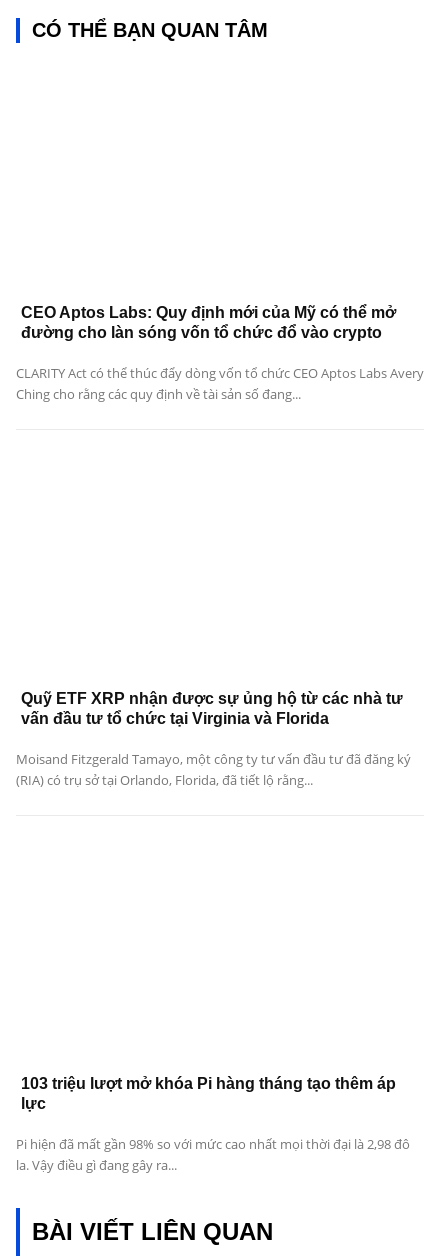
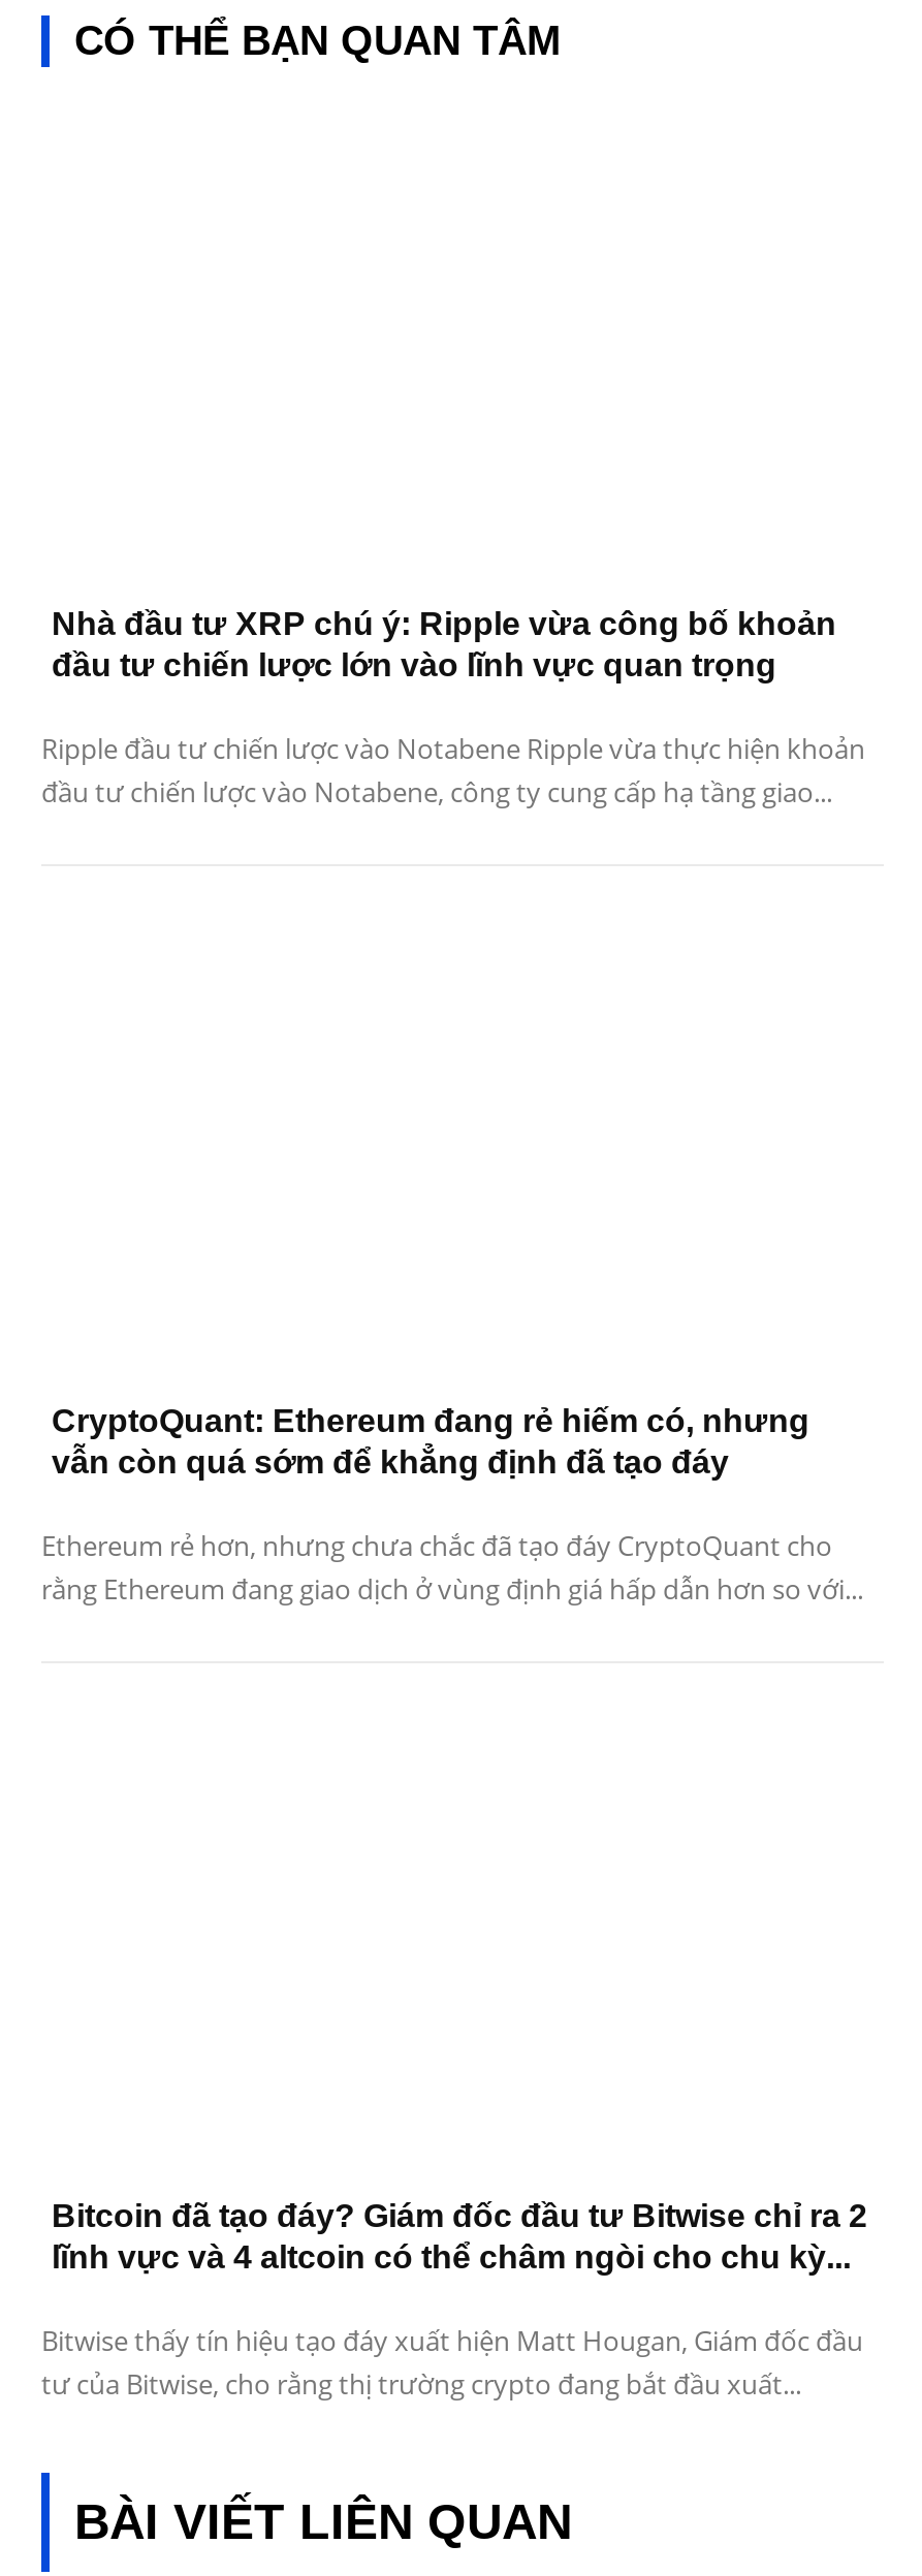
[21,304,396,341] CEO Aptos Labs: Quy định mới của Mỹ có thể mở | đường cho làn sóng vốn tổ chức đổ vào crypto -> [52,606,836,682] Nhà đầu tư XRP chú ý: Ripple vừa công bố khoản | đầu tư chiến lược lớn vào lĩnh vực quan trọng
[16,364,424,403] CLARITY Act có thể thúc đẩy dòng vốn tổ chức CEO Aptos Labs Avery | Ching cho rằng các quy định về tài sản số đang... -> [41,730,865,810] Ripple đầu tư chiến lược vào Notabene Ripple vừa thực hiện khoản | đầu tư chiến lược vào Notabene, công ty cung cấp hạ tầng giao...
[21,689,403,726] Quỹ ETF XRP nhận được sự ủng hộ từ các nhà tư | vấn đầu tư tổ chức tại Virginia và Florida -> [52,1402,809,1478] CryptoQuant: Ethereum đang rẻ hiếm có, nhưng | vẫn còn quá sớm để khẳng định đã tạo đáy
[16,749,411,788] Moisand Fitzgerald Tamayo, một công ty tư vấn đầu tư đã đăng ký | (RIA) có trụ sở tại Orlando, Florida, đã tiết lộ rằng... -> [41,1526,863,1607] Ethereum rẻ hơn, nhưng chưa chắc đã tạo đáy CryptoQuant cho | rằng Ethereum đang giao dịch ở vùng định giá hấp dẫn hơn so với...
[21,1075,396,1112] 103 triệu lượt mở khóa Pi hàng tháng tạo thêm áp | lực -> [52,2198,867,2275] Bitcoin đã tạo đáy? Giám đốc đầu tư Bitwise chỉ ra 2 | lĩnh vực và 4 altcoin có thể châm ngòi cho chu kỳ...
[16,1135,410,1174] Pi hiện đã mất gần 98% so với mức cao nhất mọi thời đại là 2,98 đô | la. Vậy điều gì đang gây ra... -> [41,2322,863,2403] Bitwise thấy tín hiệu tạo đáy xuất hiện Matt Hougan, Giám đốc đầu | tư của Bitwise, cho rằng thị trường crypto đang bắt đầu xuất...

